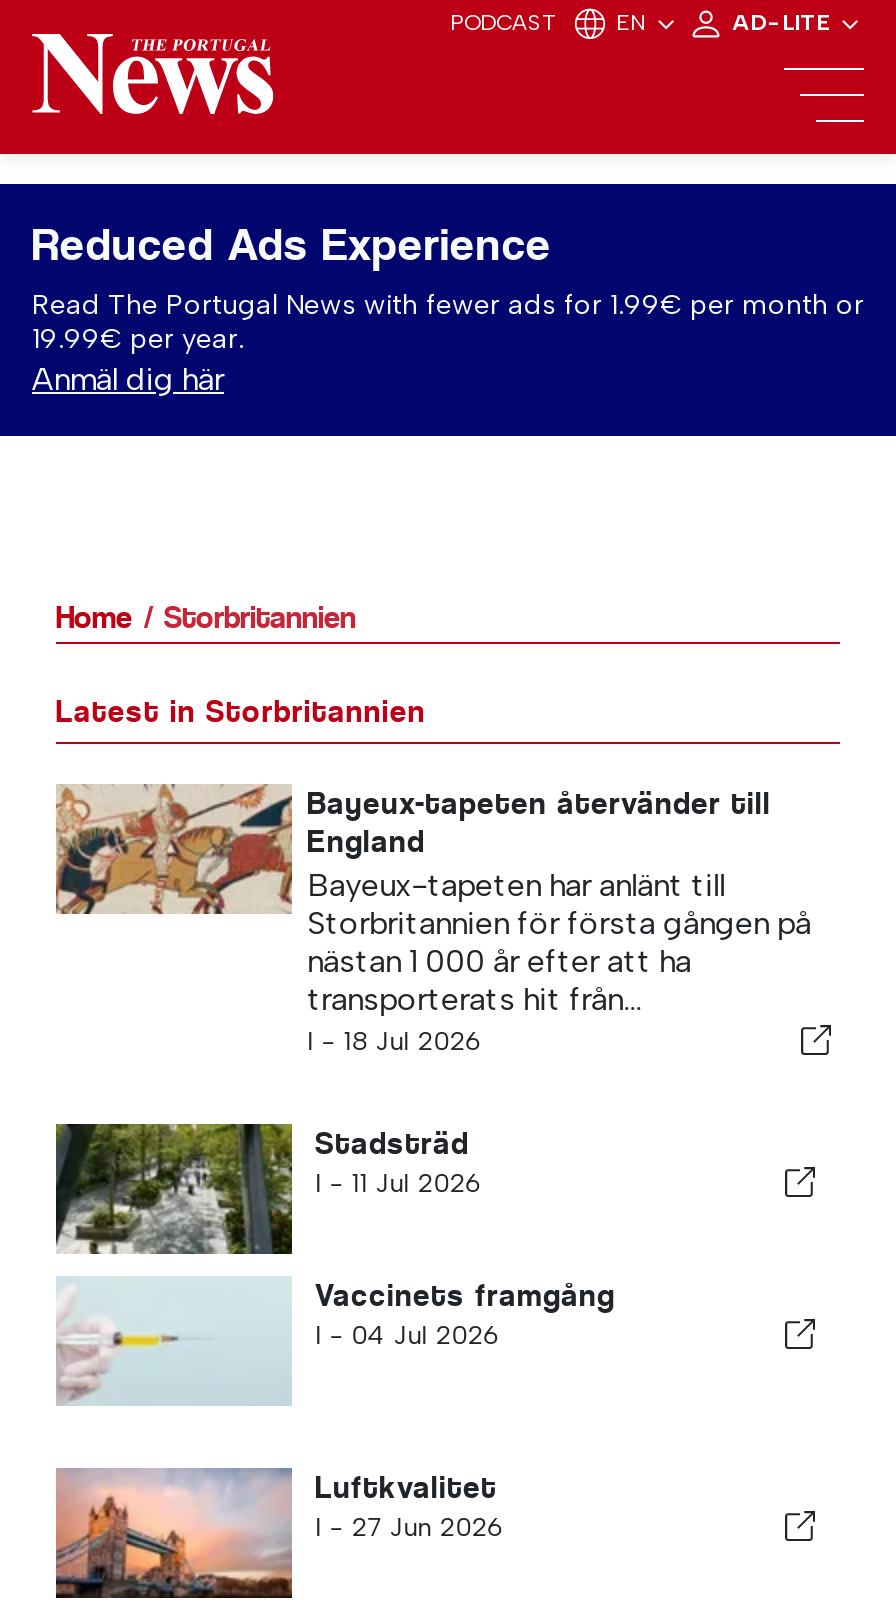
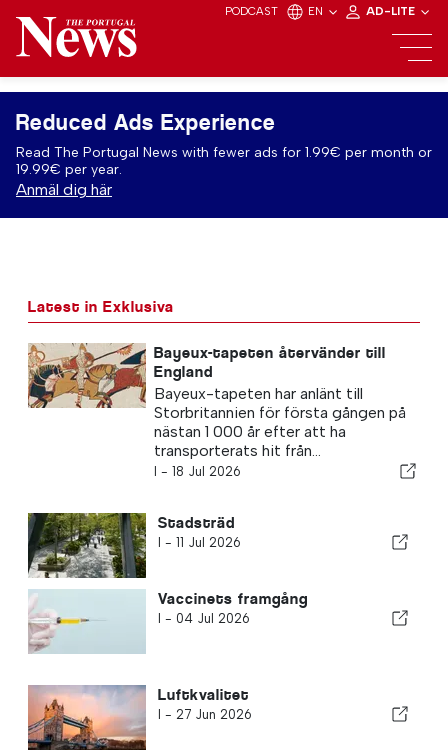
[56,598,426,730] Home | Storbritannien | Latest in Storbritannien -> [28,297,174,316] Latest in Exklusiva

